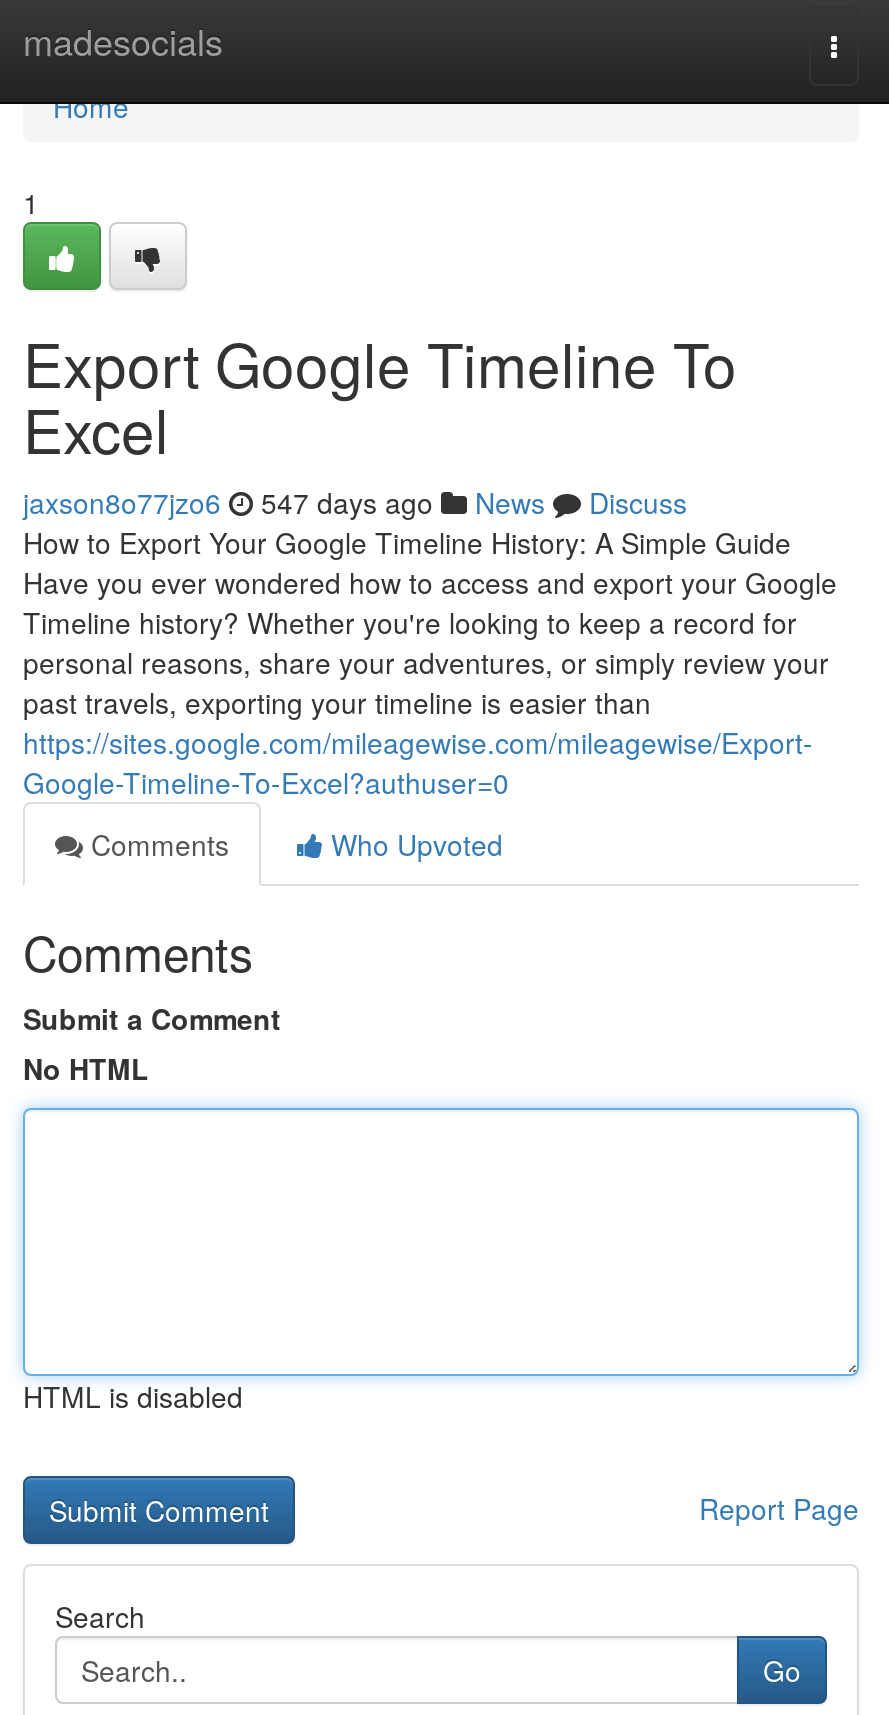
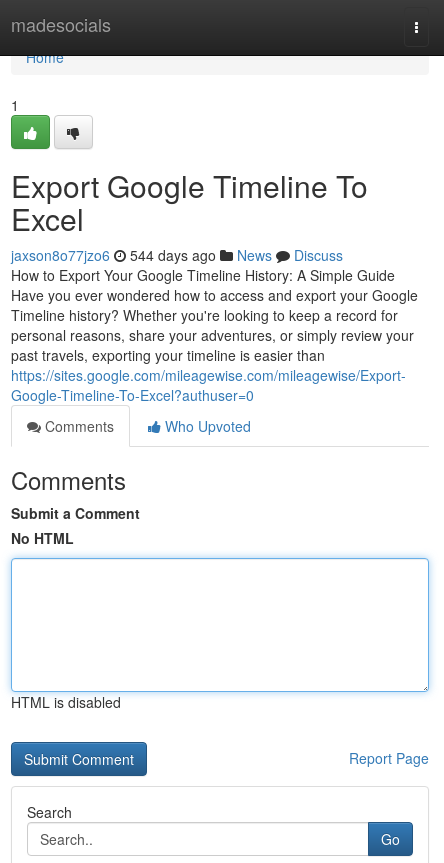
[23,482,687,522] jaxson8o77jzo6 547 days ago News Discuss -> [11,245,343,265] jaxson8o77jzo6 544 days ago News Discuss

